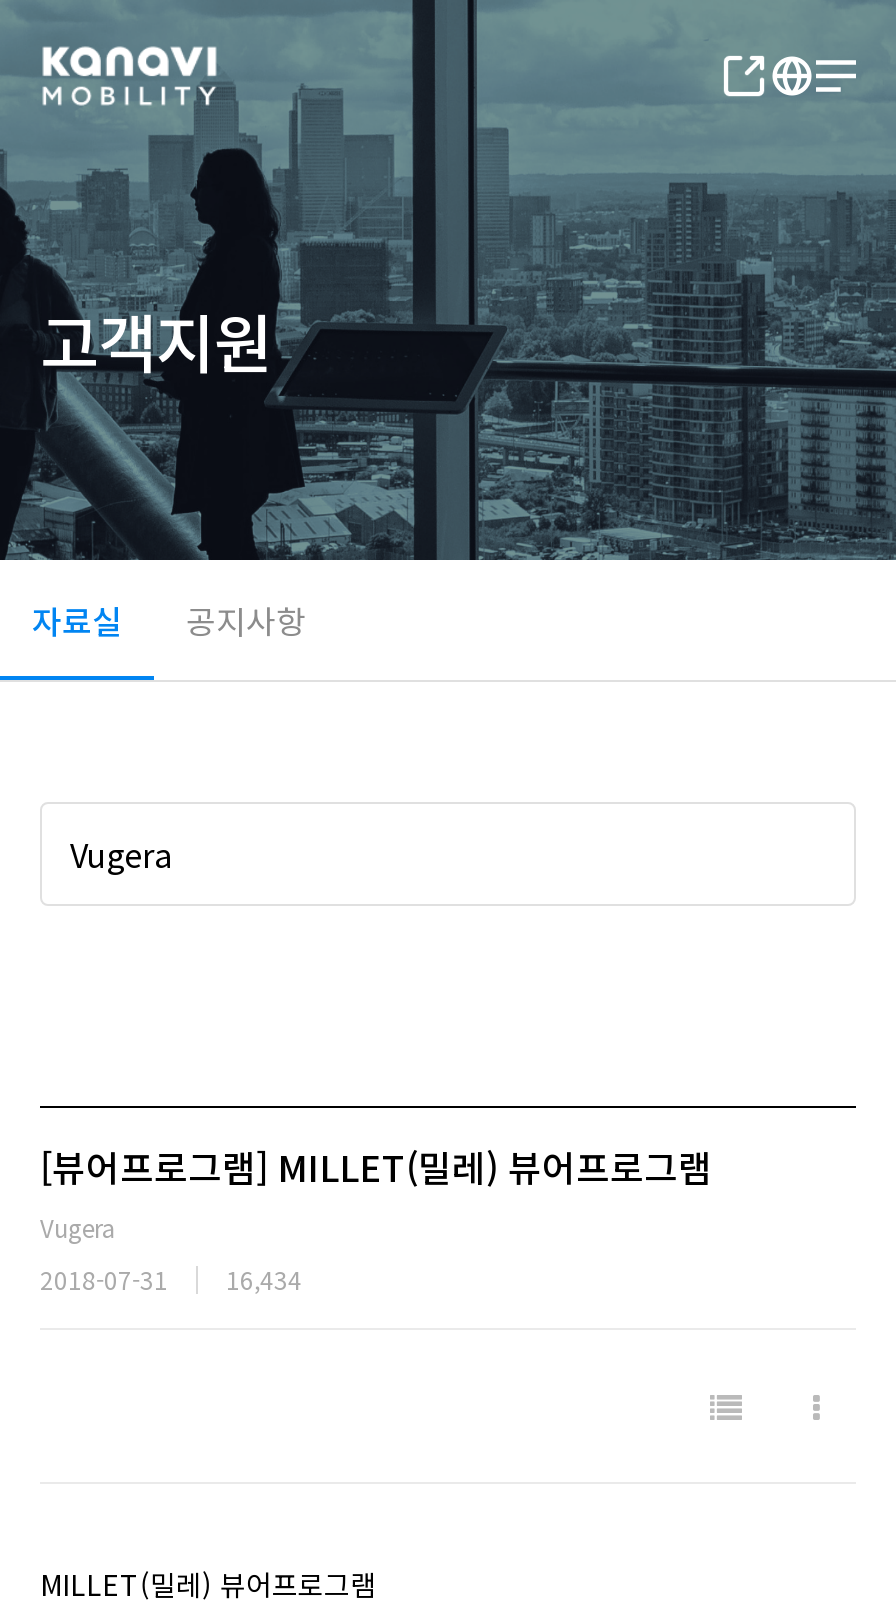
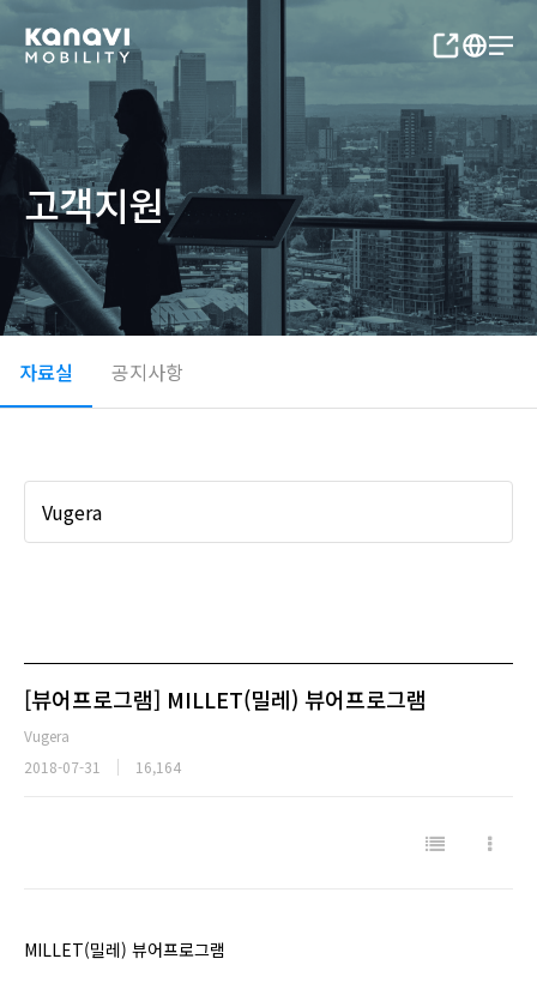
[40,1262,302,1296] 2018-07-31 16,434 -> [24,756,181,777] 2018-07-31 16,164

